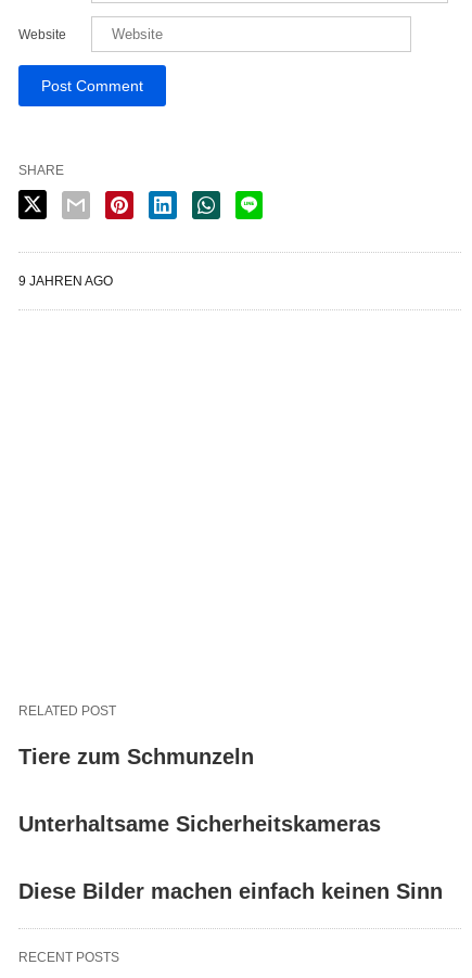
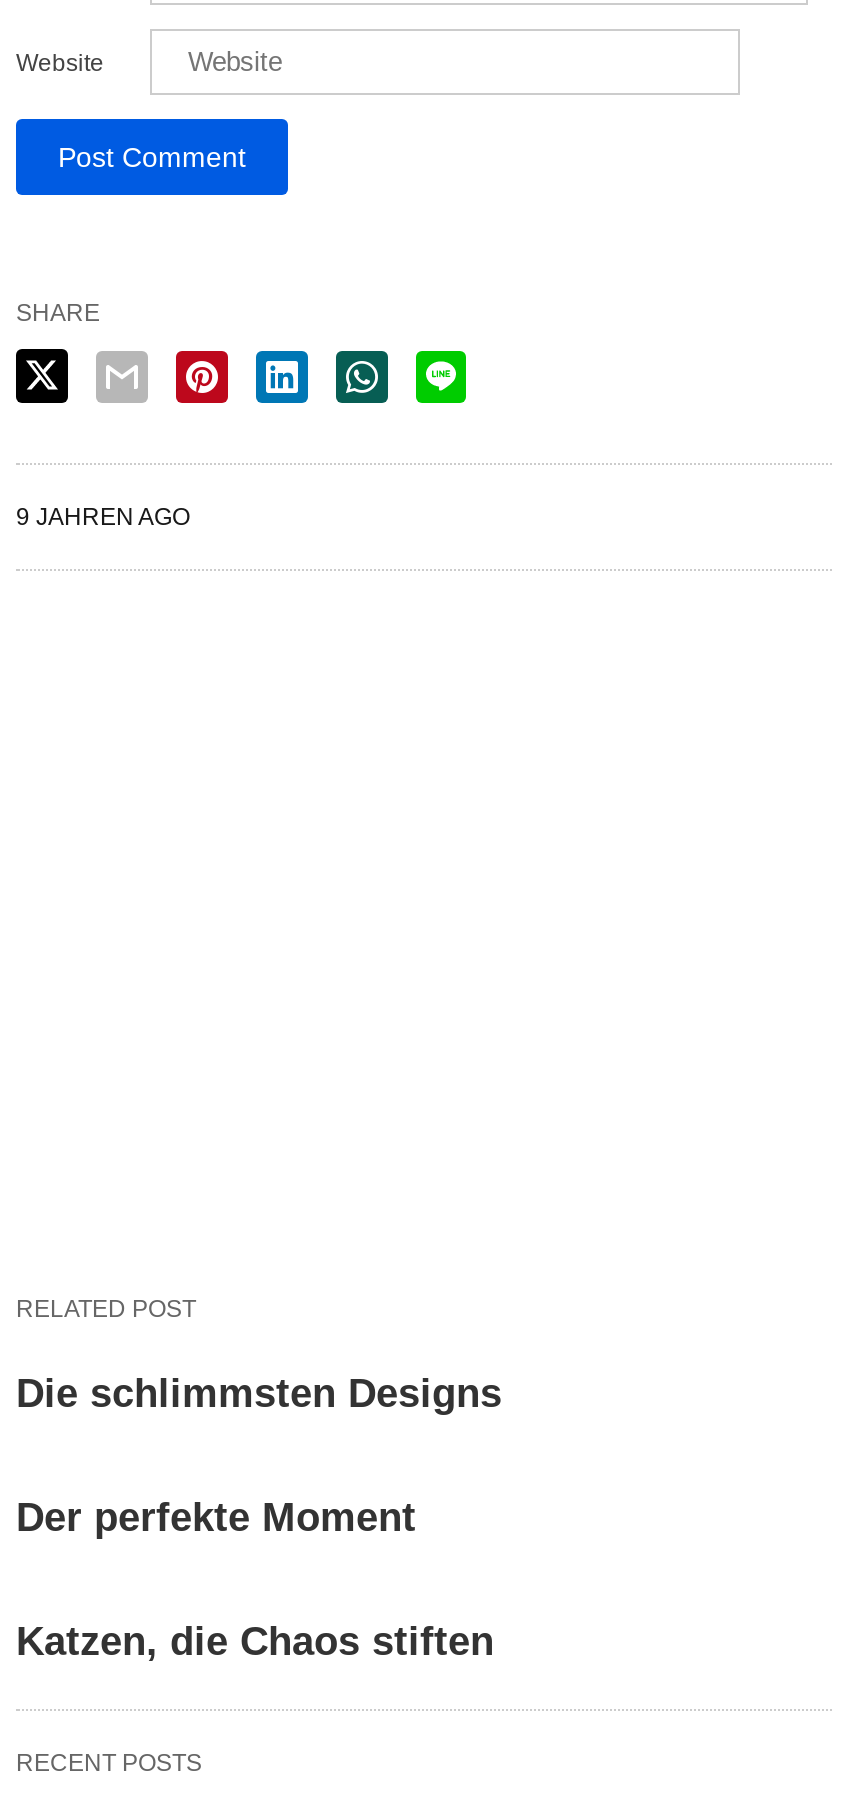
[18,745,254,768] Tiere zum Schmunzeln -> [16,1371,502,1415] Die schlimmsten Designs
[18,812,381,836] Unterhaltsame Sicherheitskameras -> [16,1495,416,1539] Der perfekte Moment
[18,879,443,903] Diese Bilder machen einfach keinen Sinn -> [16,1619,494,1663] Katzen, die Chaos stiften

